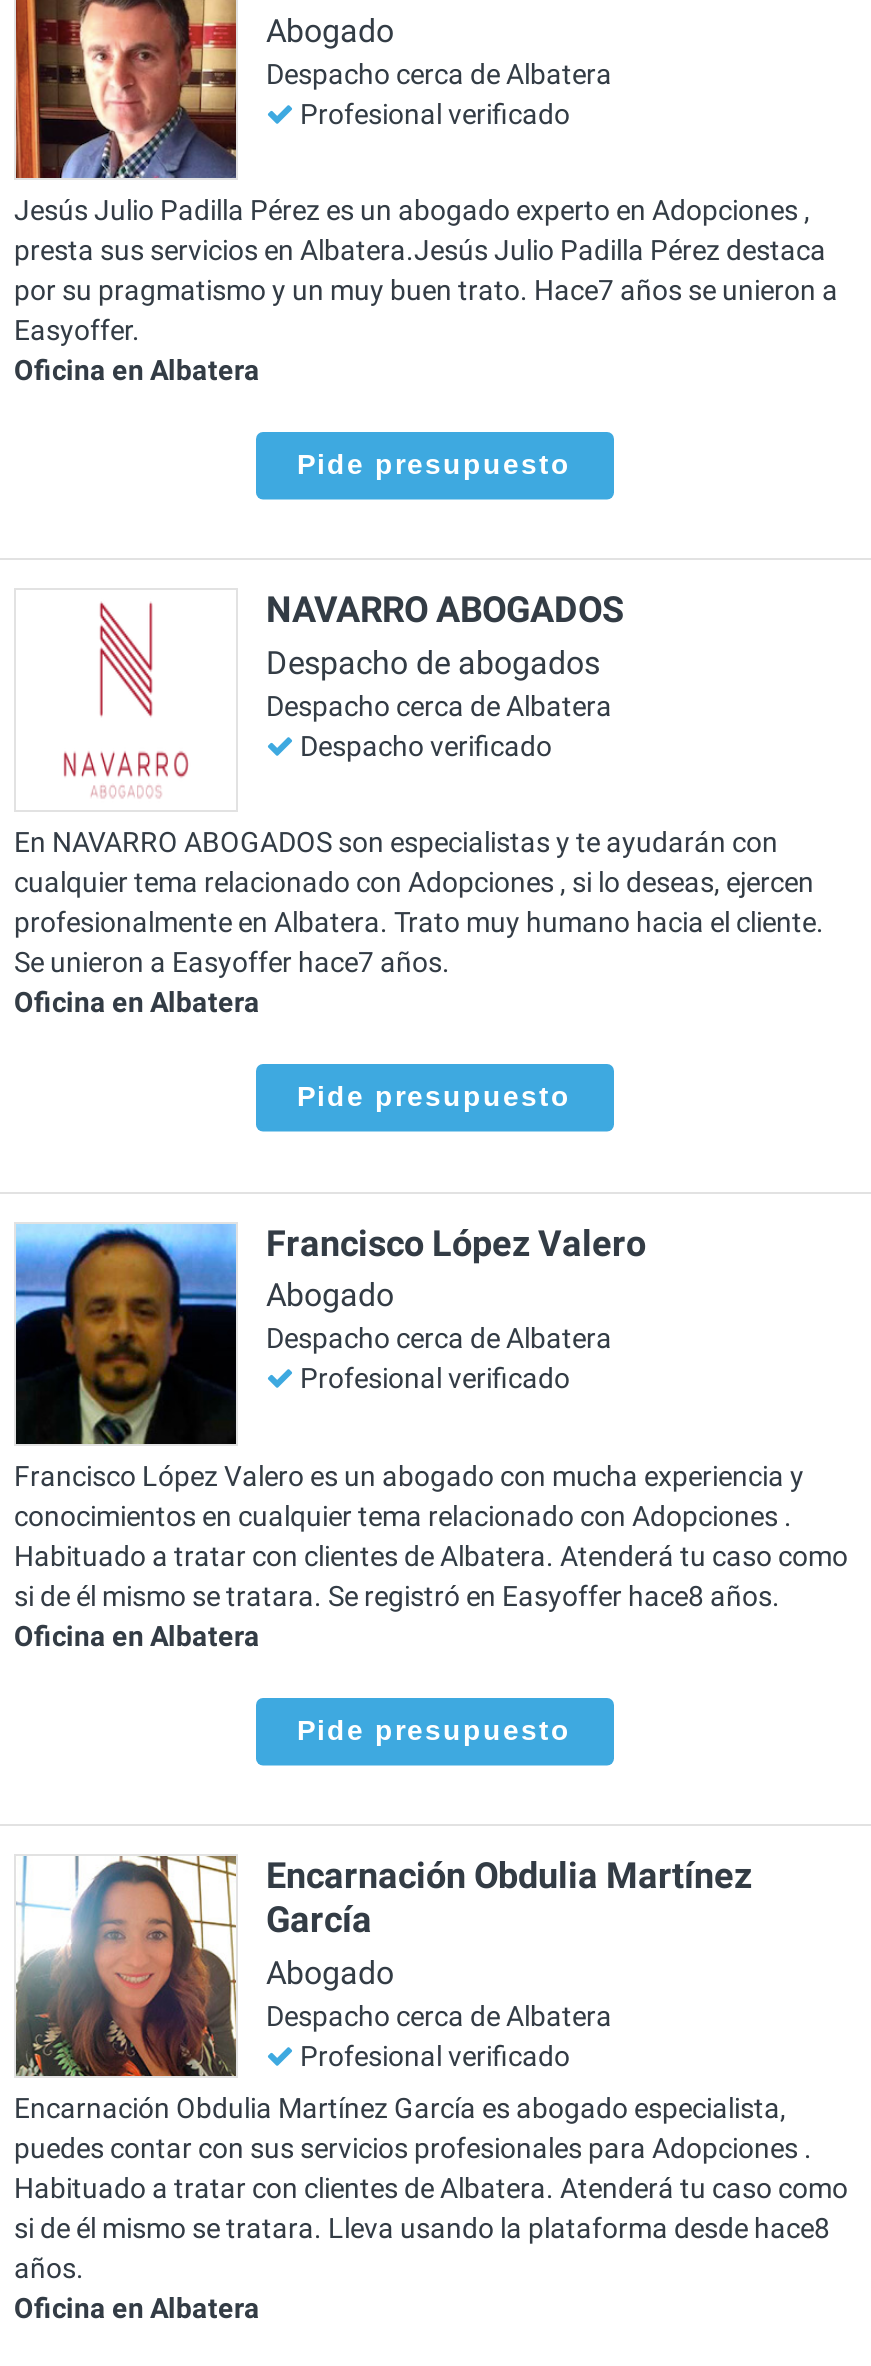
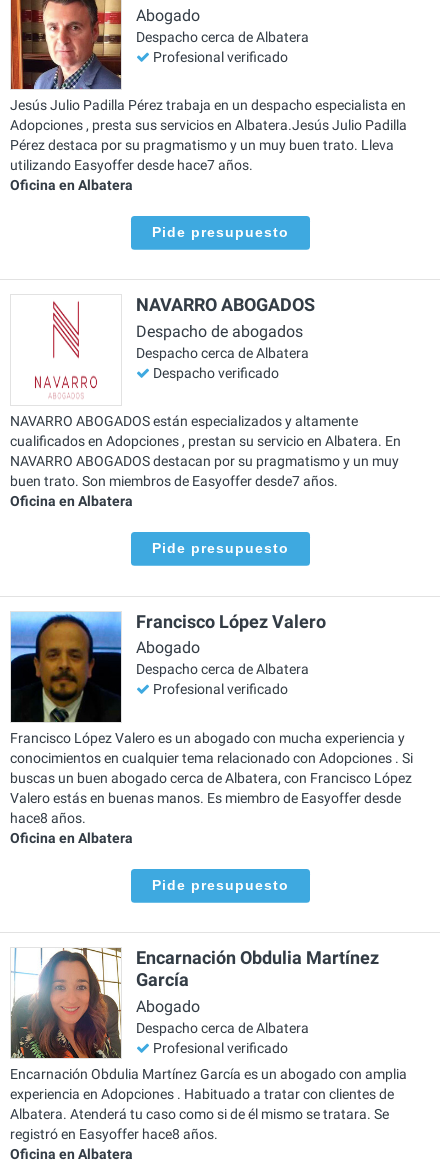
[14,194,838,346] Jesús Julio Padilla Pérez es un abogado experto en Adopciones , | presta sus servicios en Albatera.Jesús Julio Padilla Pérez destaca | por su pragmatismo y un muy buen trato. Hace7 años se unieron a | Easyoffer. -> [10,97,407,173] Jesús Julio Padilla Pérez trabaja en un despacho especialista en | Adopciones , presta sus servicios en Albatera.Jesús Julio Padilla | Pérez destaca por su pragmatismo y un muy buen trato. Lleva | utilizando Easyoffer desde hace7 años.
[14,827,824,979] En NAVARRO ABOGADOS son especialistas y te ayudarán con | cualquier tema relacionado con Adopciones , si lo deseas, ejercen | profesionalmente en Albatera. Trato muy humano hacia el cliente. | Se unieron a Easyoffer hace7 años. -> [10,413,401,489] NAVARRO ABOGADOS están especializados y altamente | cualificados en Adopciones , prestan su servicio en Albatera. En | NAVARRO ABOGADOS destacan por su pragmatismo y un muy | buen trato. Son miembros de Easyoffer desde7 años.
[14,1500,848,1612] conocimientos en cualquier tema relacionado con Adopciones . | Habituado a tratar con clientes de Albatera. Atenderá tu caso como | si de él mismo se tratara. Se registró en Easyoffer hace8 años. -> [10,750,413,826] conocimientos en cualquier tema relacionado con Adopciones . Si | buscas un buen abogado cerca de Albatera, con Francisco López | Valero estás en buenas manos. Es miembro de Easyoffer desde | hace8 años.
moved [14,1620,752,2082] -> [10,830,379,1061]: [image] | Oficina en Albatera | Pide presupuesto | Encarnación Obdulia Martínez | García | Abogado | Despacho cerca de Albatera | Profesional verificado
[14,2092,848,2284] Encarnación Obdulia Martínez García es abogado especialista, | puedes contar con sus servicios profesionales para Adopciones . | Habituado a tratar con clientes de Albatera. Atenderá tu caso como | si de él mismo se tratara. Lleva usando la plataforma desde hace8 | años. -> [10,1066,407,1142] Encarnación Obdulia Martínez García es un abogado con amplia | experiencia en Adopciones . Habituado a tratar con clientes de | Albatera. Atenderá tu caso como si de él mismo se tratara. Se | registró en Easyoffer hace8 años.

